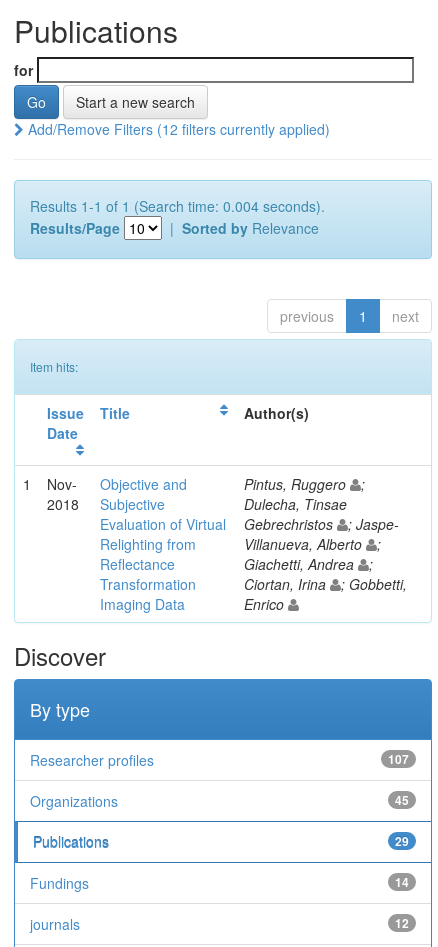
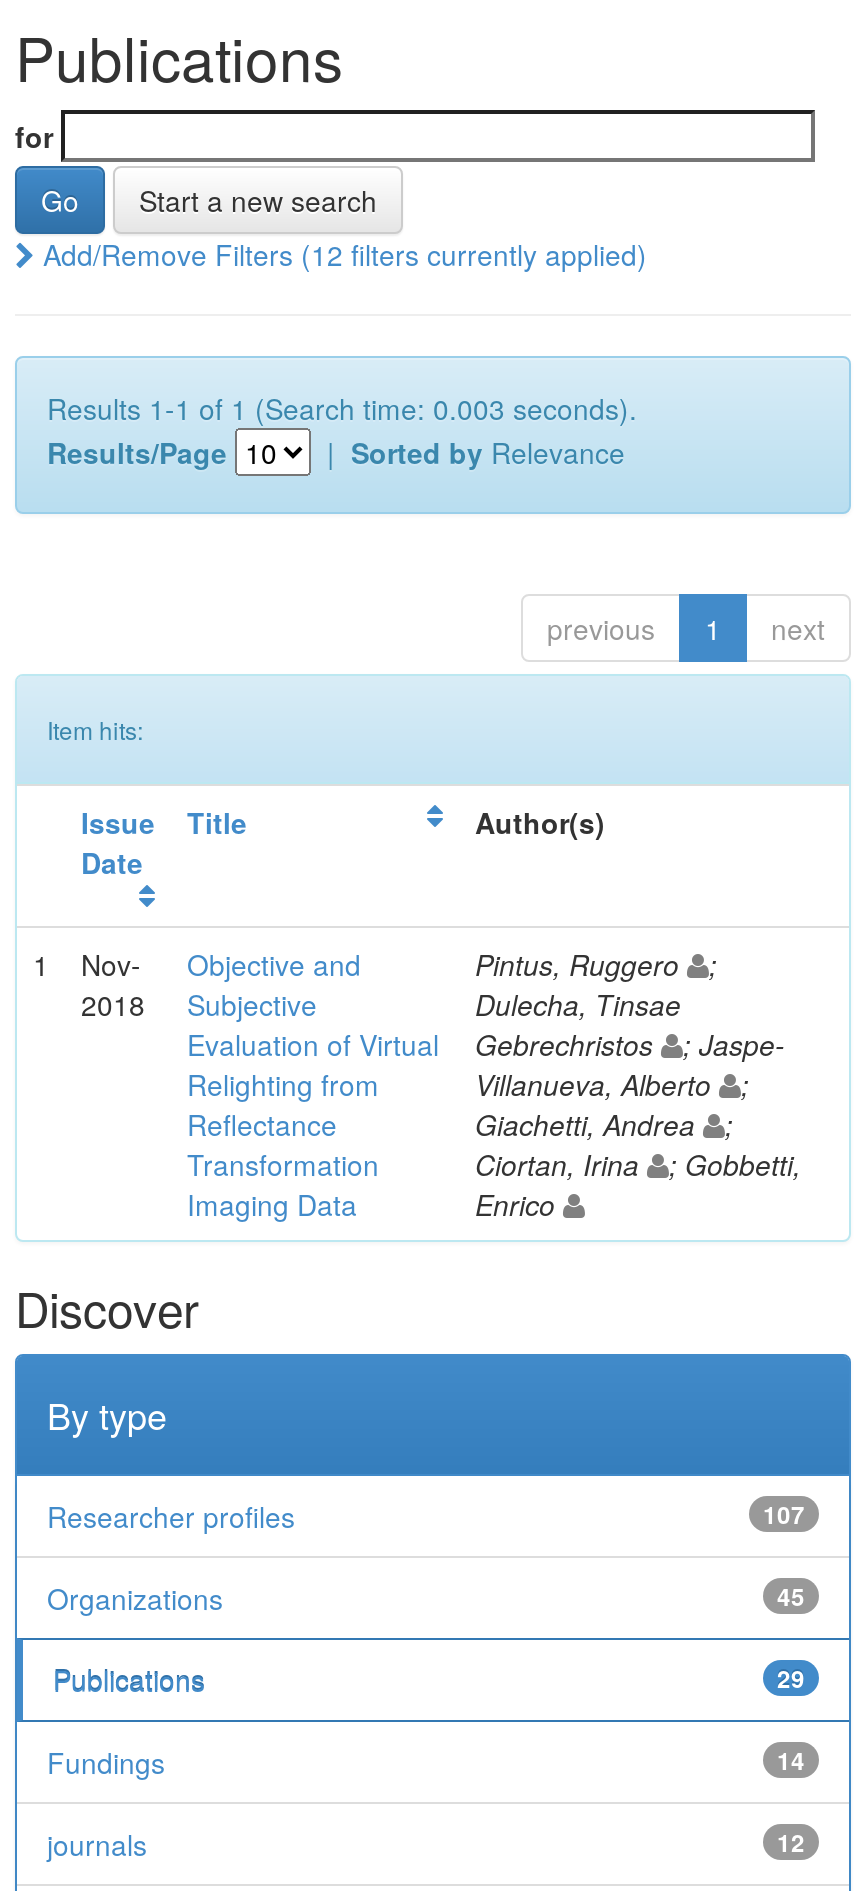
[30,196,325,216] Results 1-1 of 1 (Search time: 0.004 seconds). -> [47,388,637,428] Results 1-1 of 1 (Search time: 0.003 seconds).

